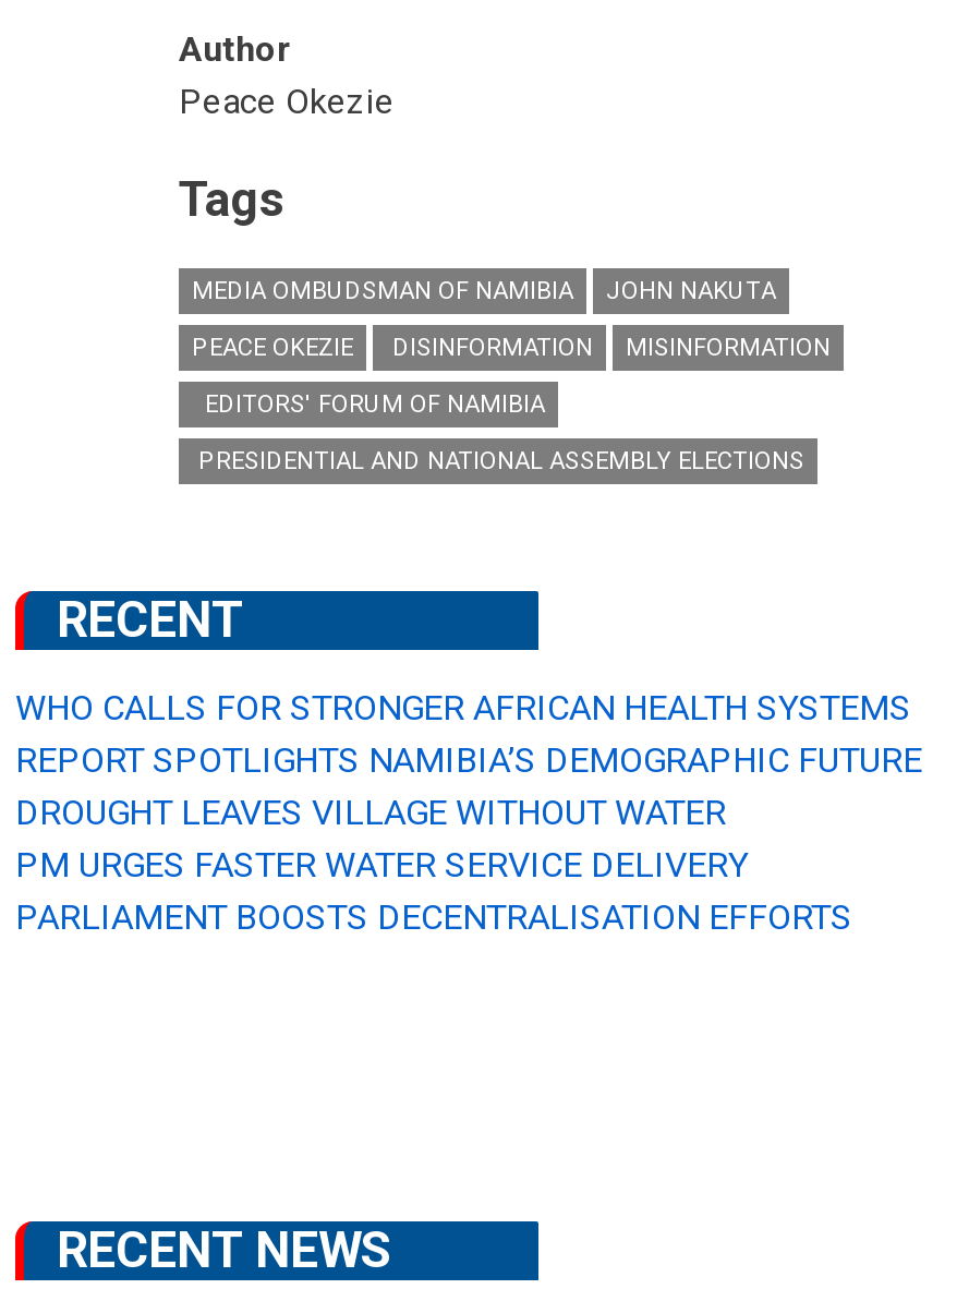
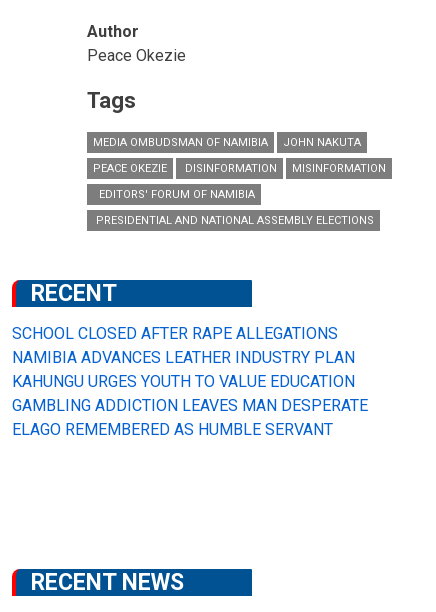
[15,686,922,937] WHO CALLS FOR STRONGER AFRICAN HEALTH SYSTEMS | REPORT SPOTLIGHTS NAMIBIA’S DEMOGRAPHIC FUTURE | DROUGHT LEAVES VILLAGE WITHOUT WATER | PM URGES FASTER WATER SERVICE DELIVERY | PARLIAMENT BOOSTS DECENTRALISATION EFFORTS -> [12,323,368,438] SCHOOL CLOSED AFTER RAPE ALLEGATIONS | NAMIBIA ADVANCES LEATHER INDUSTRY PLAN | KAHUNGU URGES YOUTH TO VALUE EDUCATION | GAMBLING ADDICTION LEAVES MAN DESPERATE | ELAGO REMEMBERED AS HUMBLE SERVANT

